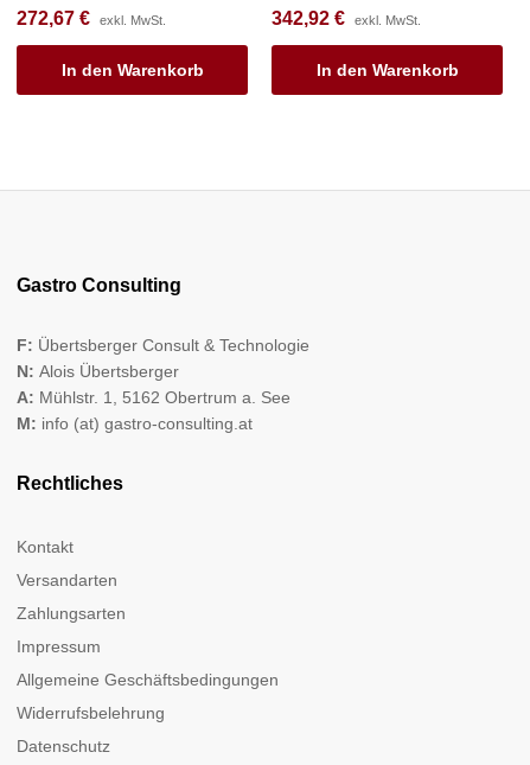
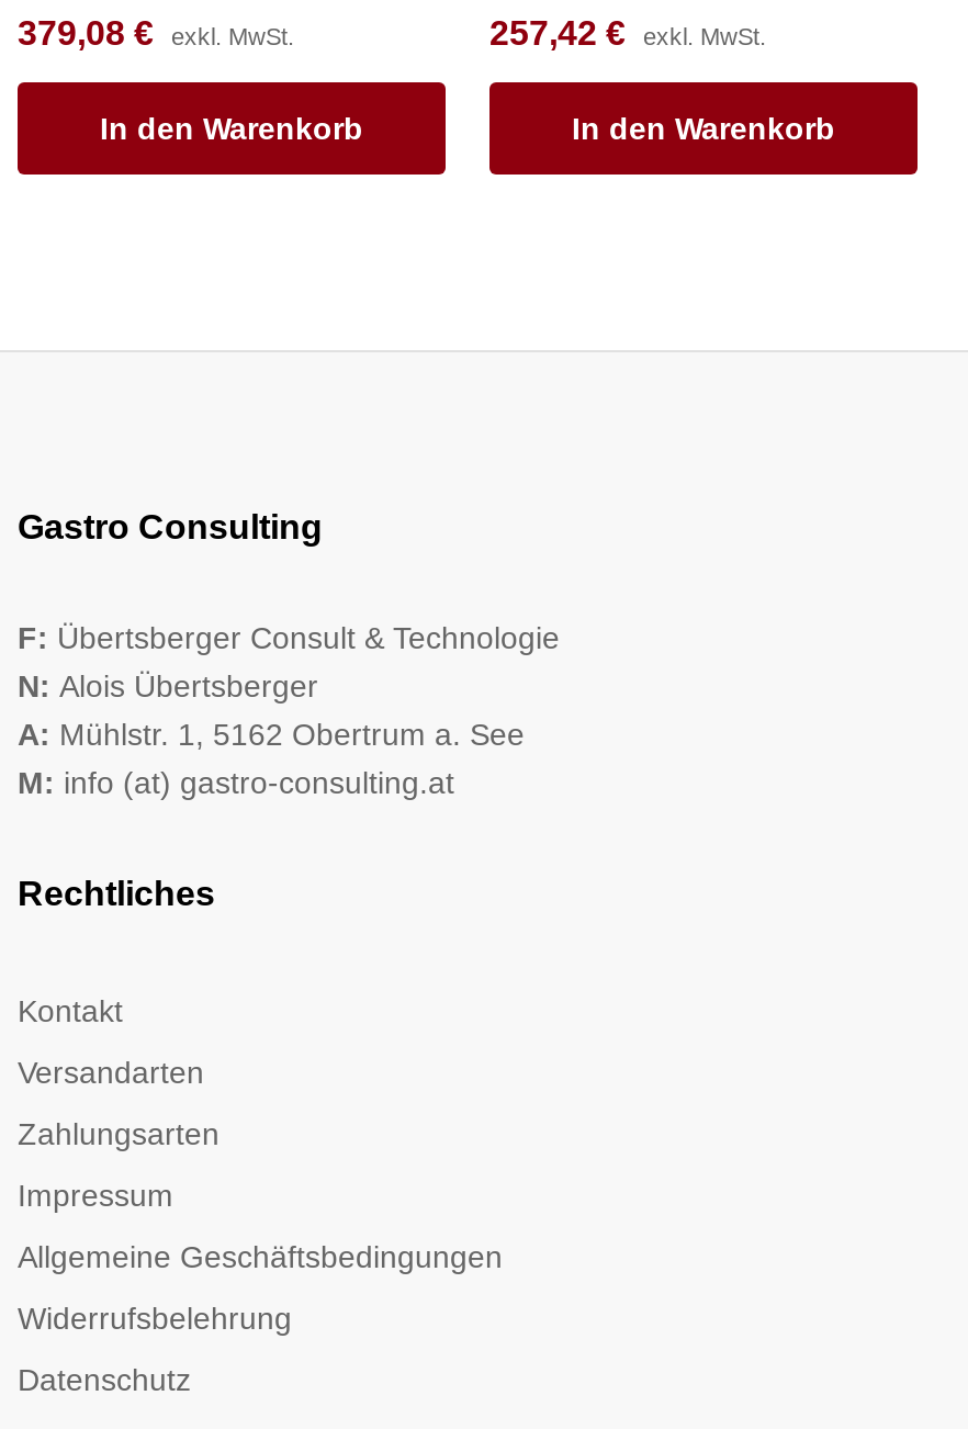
[17,8,166,28] 272,67 € exkl. MwSt. -> [18,14,294,51] 379,08 € exkl. MwSt.
[272,8,421,28] 342,92 € exkl. MwSt. -> [489,14,766,51] 257,42 € exkl. MwSt.

